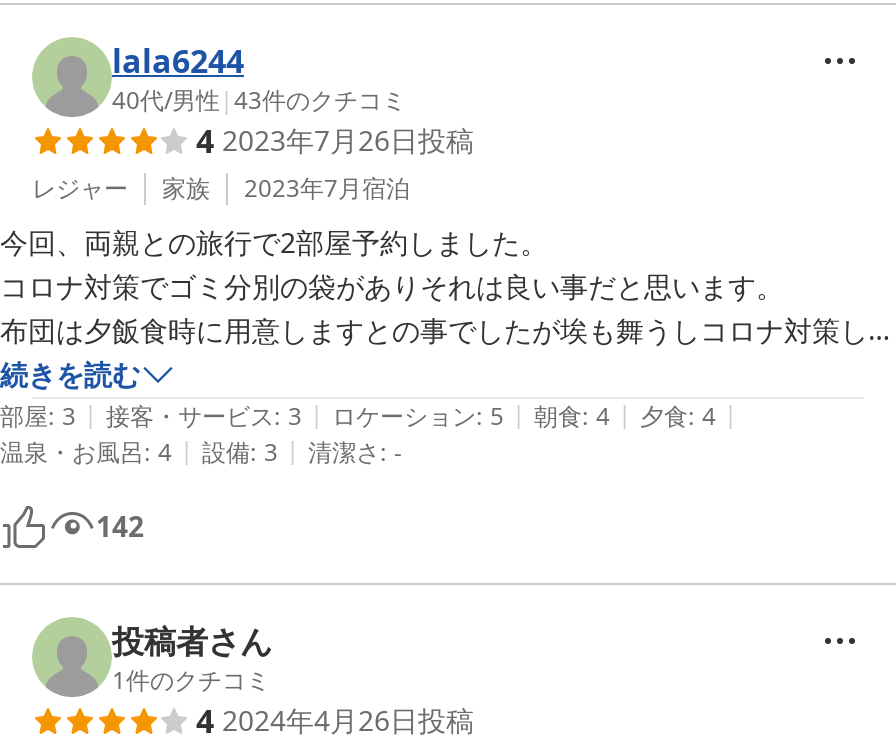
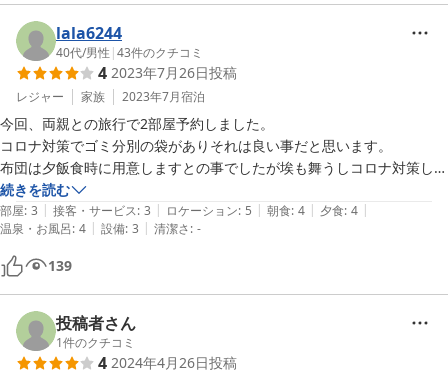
[96,507,144,545] 142 -> [48,256,72,275] 139

